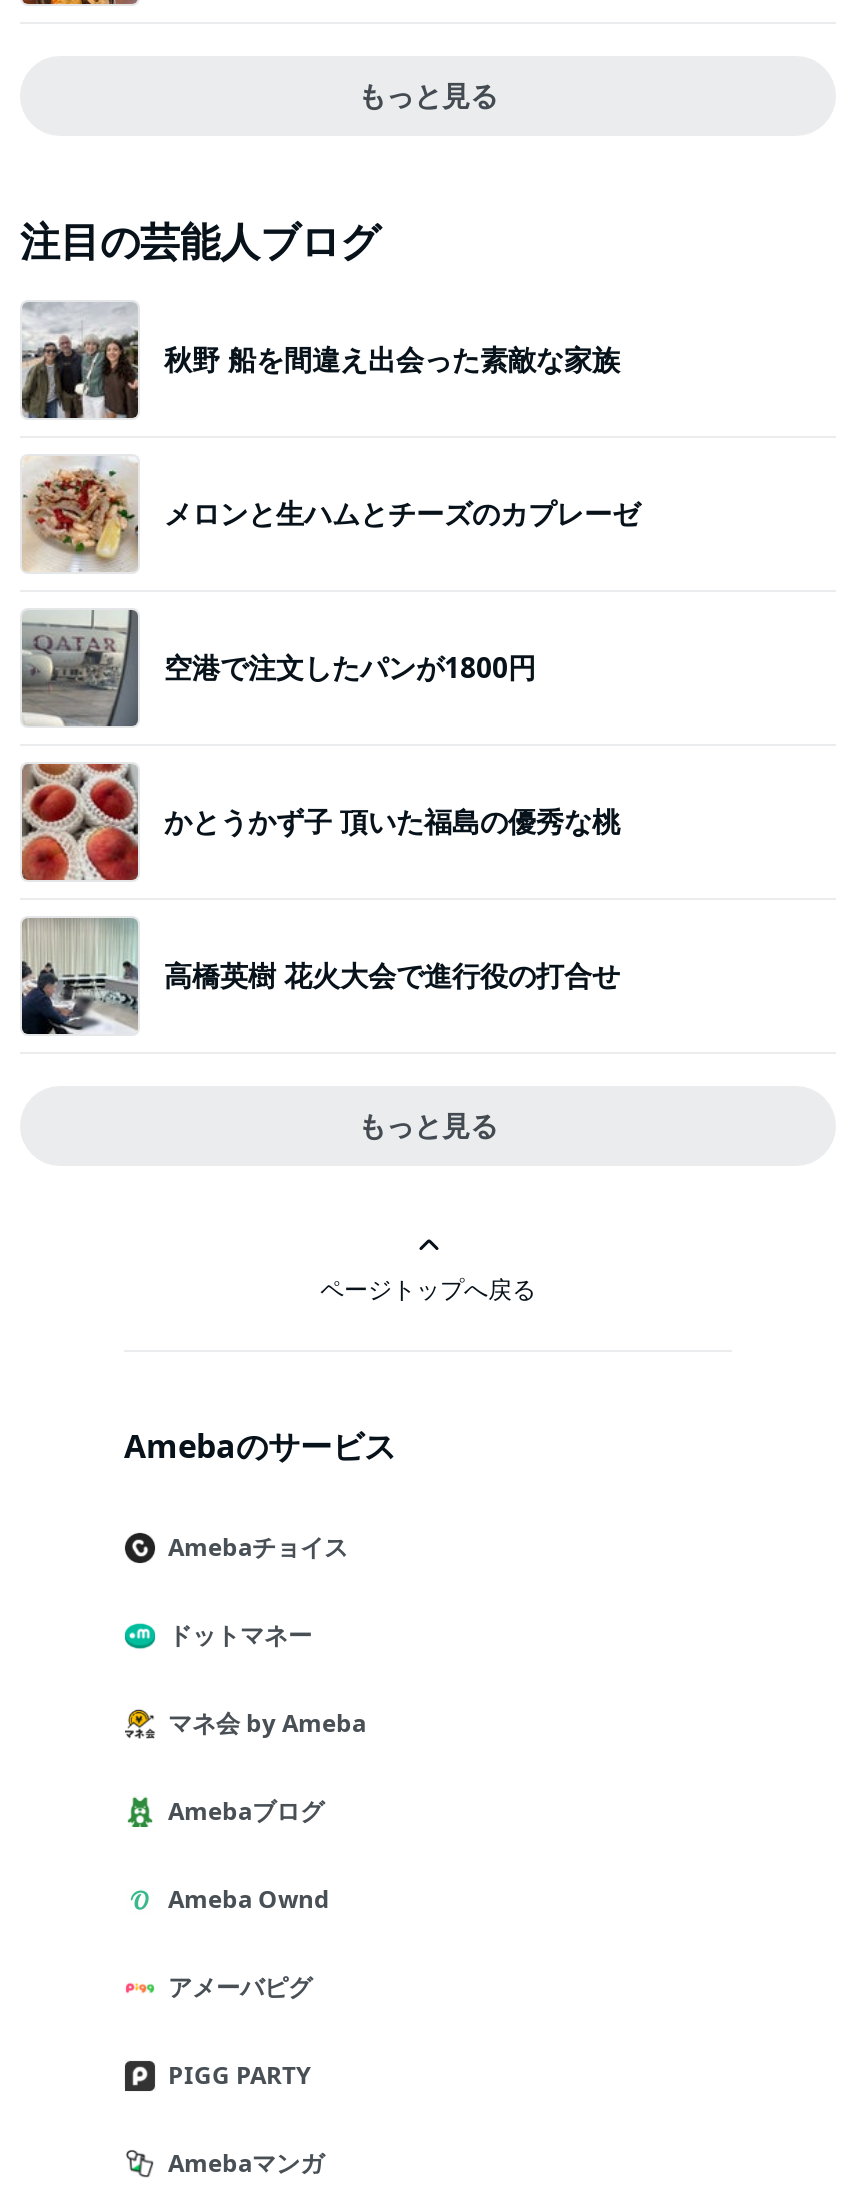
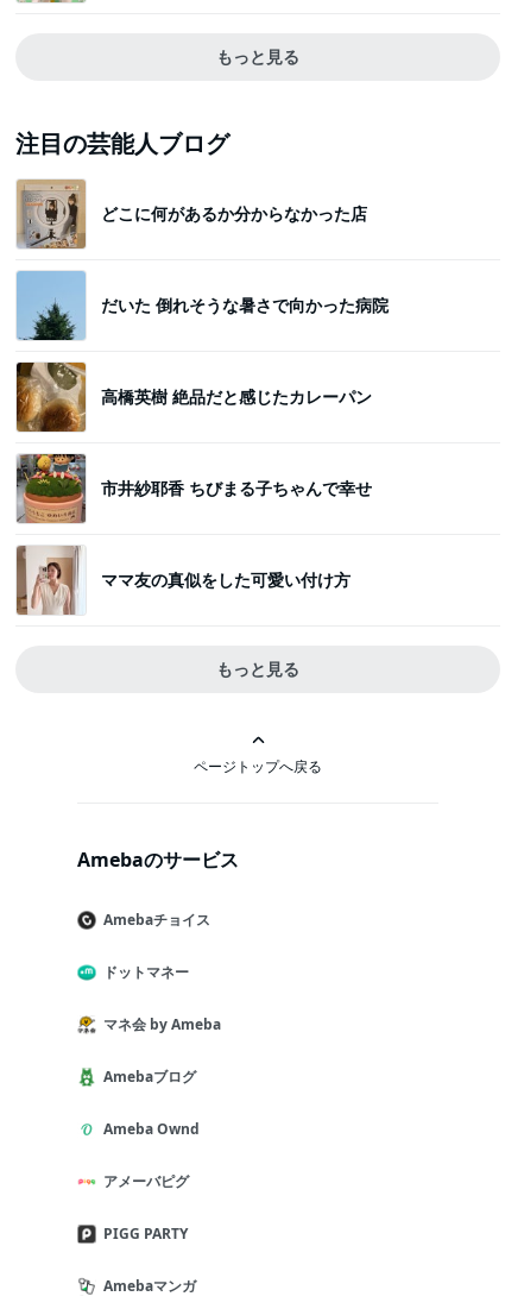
[20,302,620,420] [image] | 秋野 船を間違え出会った素敵な家族 -> [15,180,367,250] [image] | どこに何があるか分からなかった店
[22,456,640,572] [image] | メロンと生ハムとチーズのカプレーゼ -> [15,270,389,341] [image] | だいた 倒れそうな暑さで向かった病院
[20,608,536,728] [image] | 空港で注文したパンが1800円 -> [15,361,372,433] [image] | 高橋英樹 絶品だと感じたカレーパン
[20,762,620,882] [image] | かとうかず子 頂いた福島の優秀な桃 -> [15,453,372,524] [image] | 市井紗耶香 ちびまる子ちゃんで幸せ
[20,918,620,1036] [image] | 高橋英樹 花火大会で進行役の打合せ -> [15,546,351,616] [image] | ママ友の真似をした可愛い付け方

